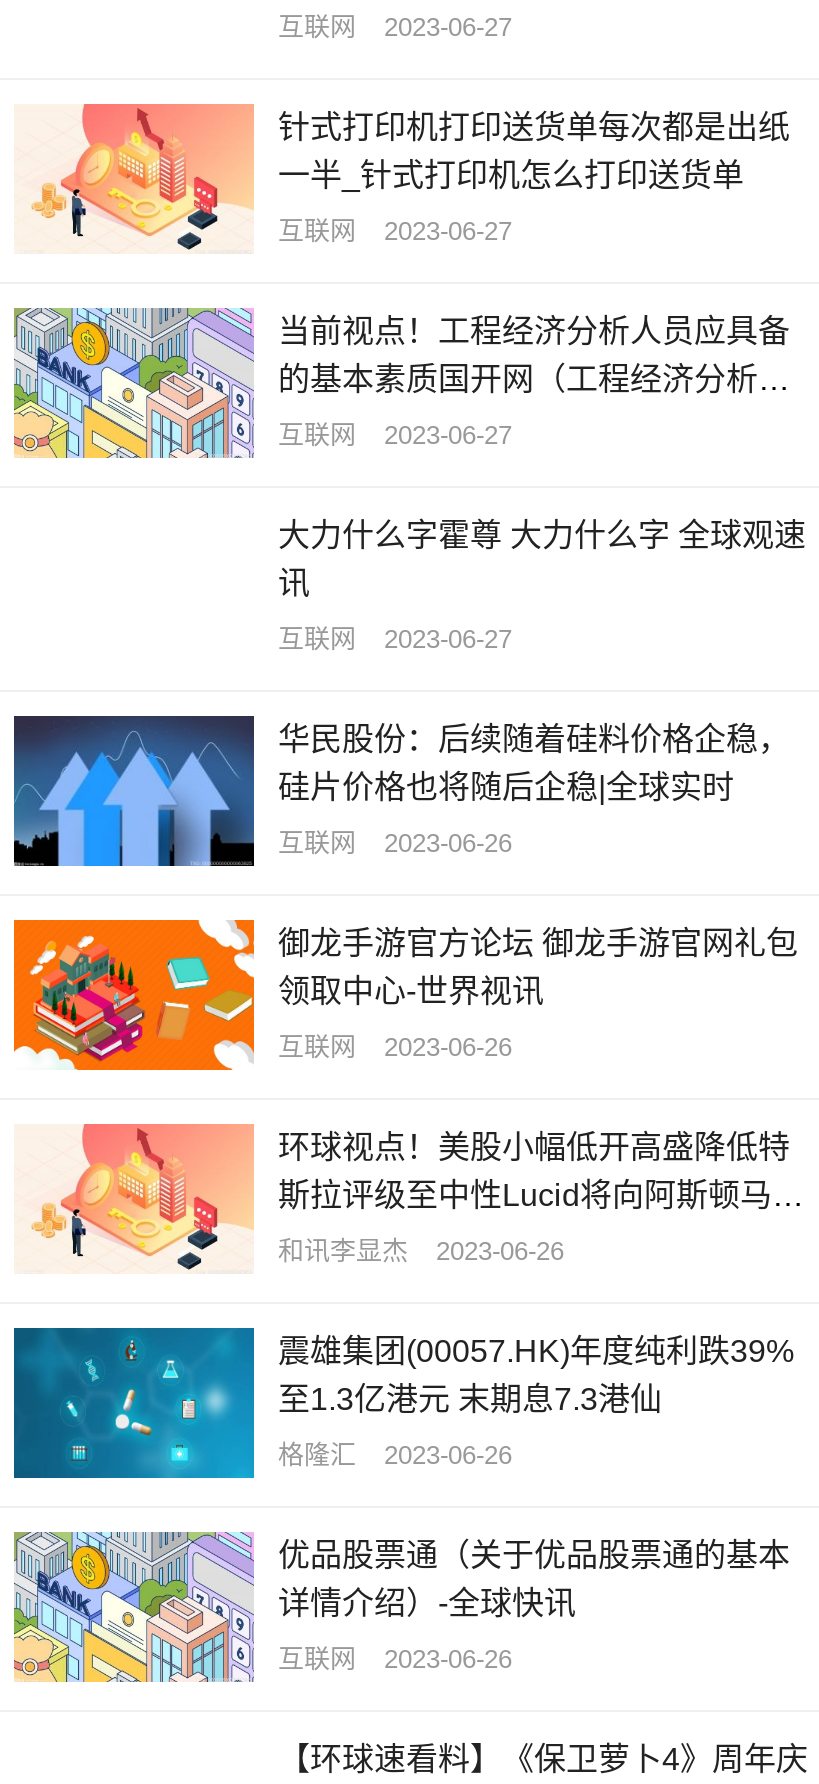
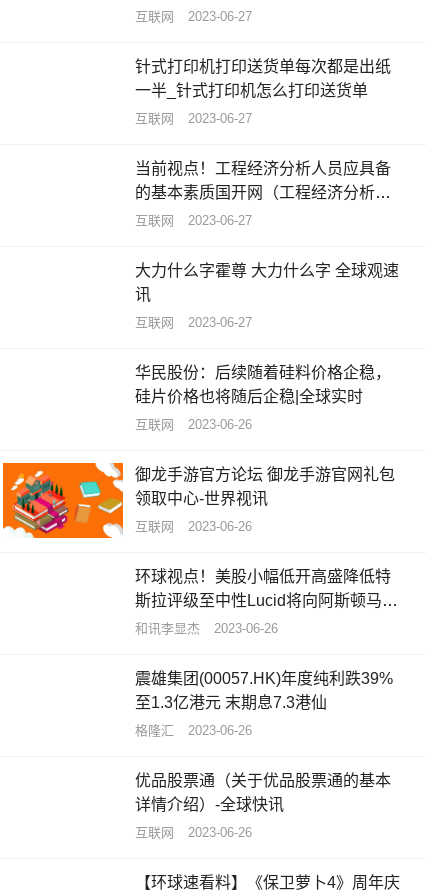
[28,102,256,252] [image] -> none
[12,306,256,460] [image] -> none
[12,714,256,868] [image] -> none
[28,1122,256,1272] [image] -> none
[12,1326,256,1480] [image] -> none
[12,1530,256,1684] [image] -> none

